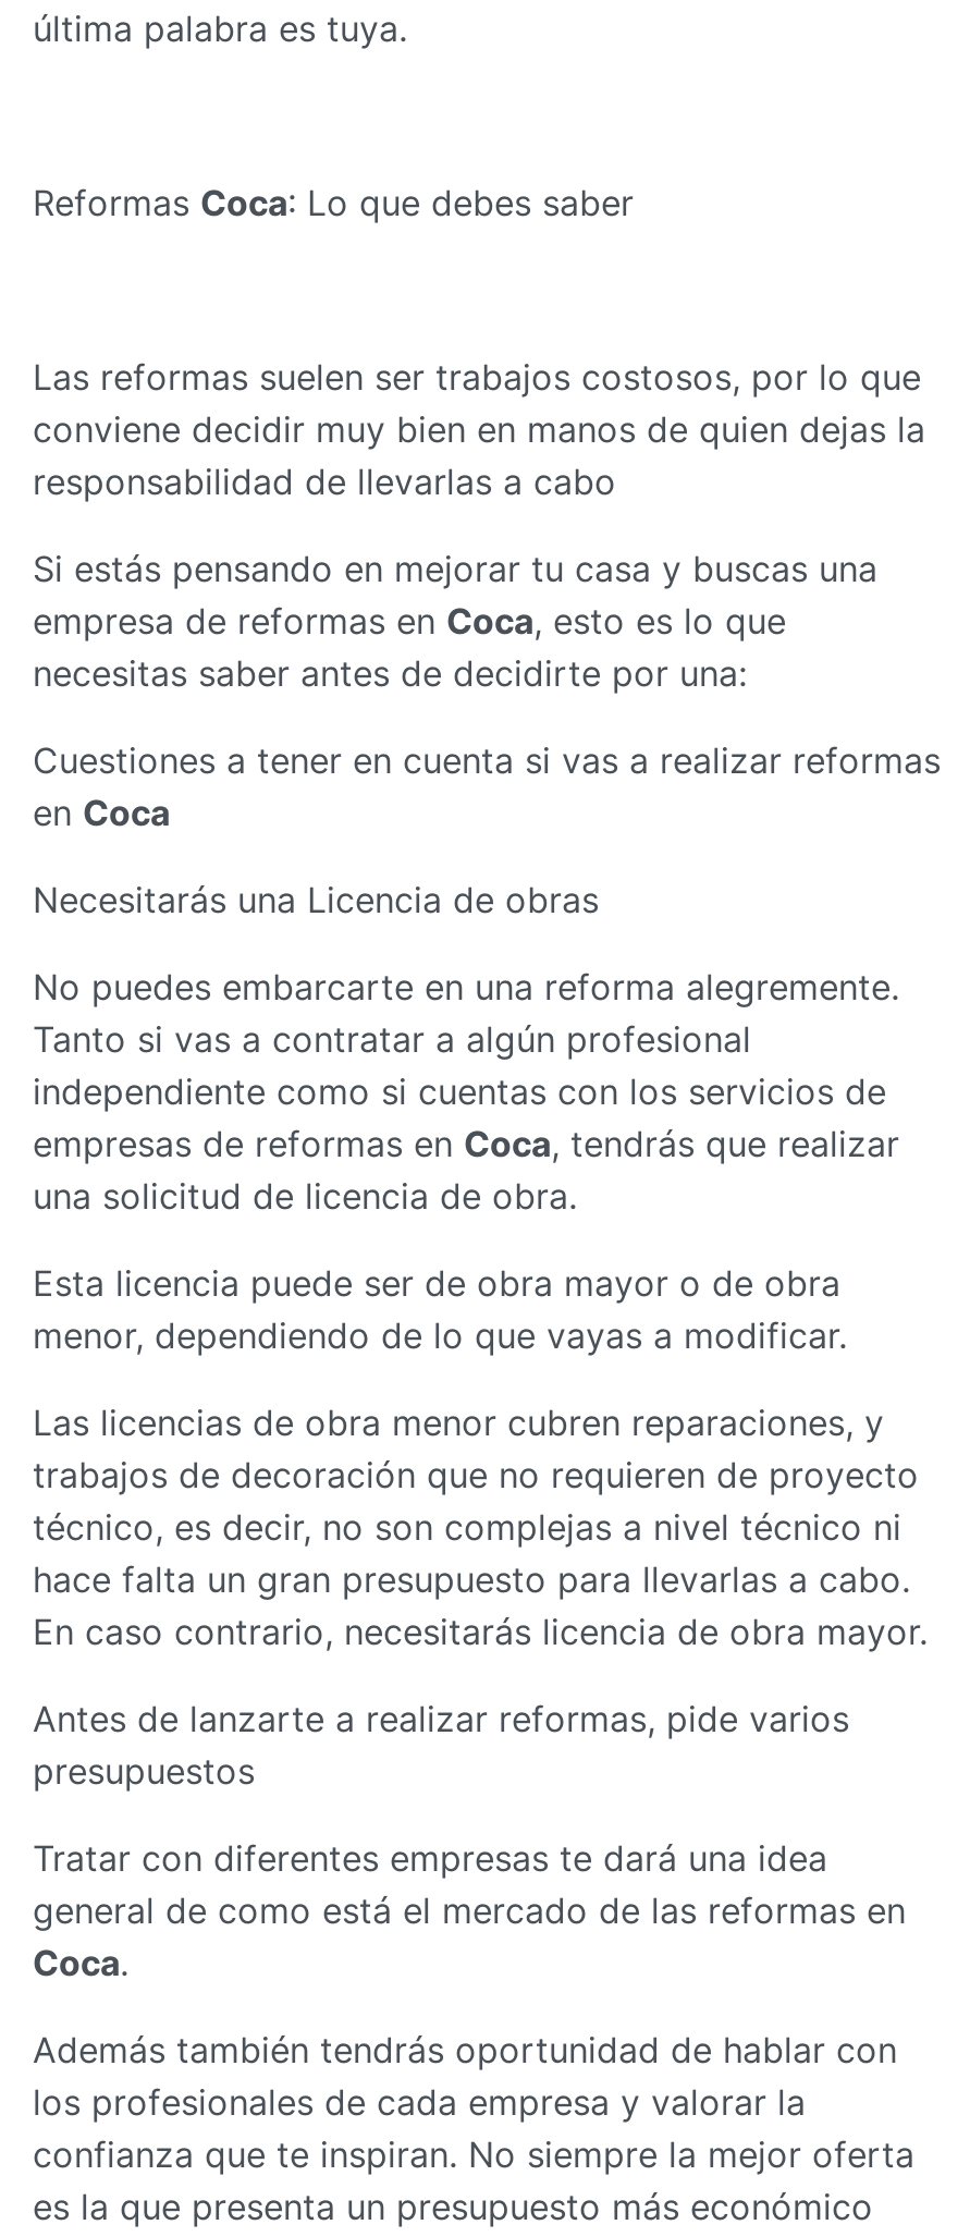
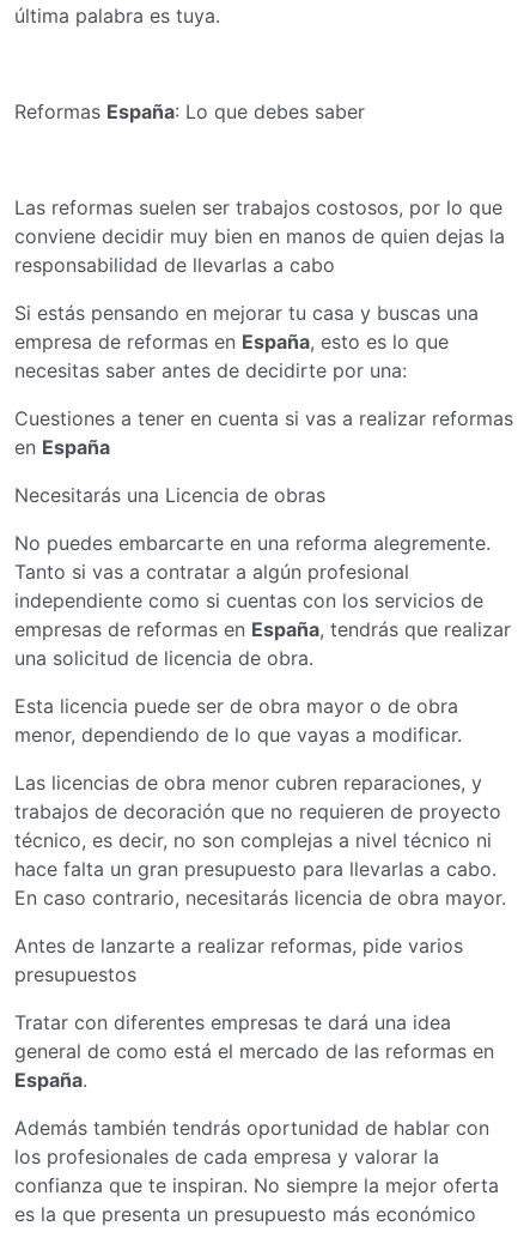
[33,180,634,224] Reformas Coca: Lo que debes saber -> [14,99,365,123] Reformas España: Lo que debes saber
[33,599,786,642] empresa de reformas en Coca, esto es lo que -> [14,329,449,353] empresa de reformas en España, esto es lo que
[33,790,170,834] en Coca -> [14,435,110,459] en España
[33,1121,899,1165] empresas de reformas en Coca, tendrás que realizar -> [14,617,511,641] empresas de reformas en España, tendrás que realizar
[33,1940,128,1984] Coca. -> [14,1068,87,1092] España.

